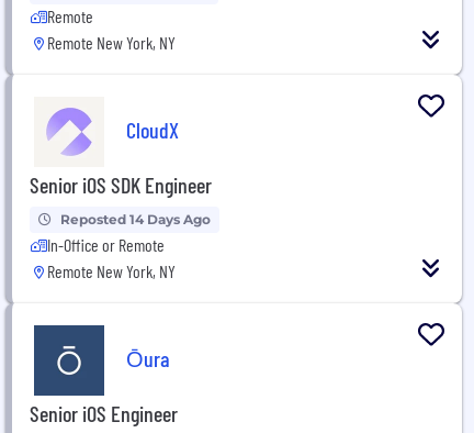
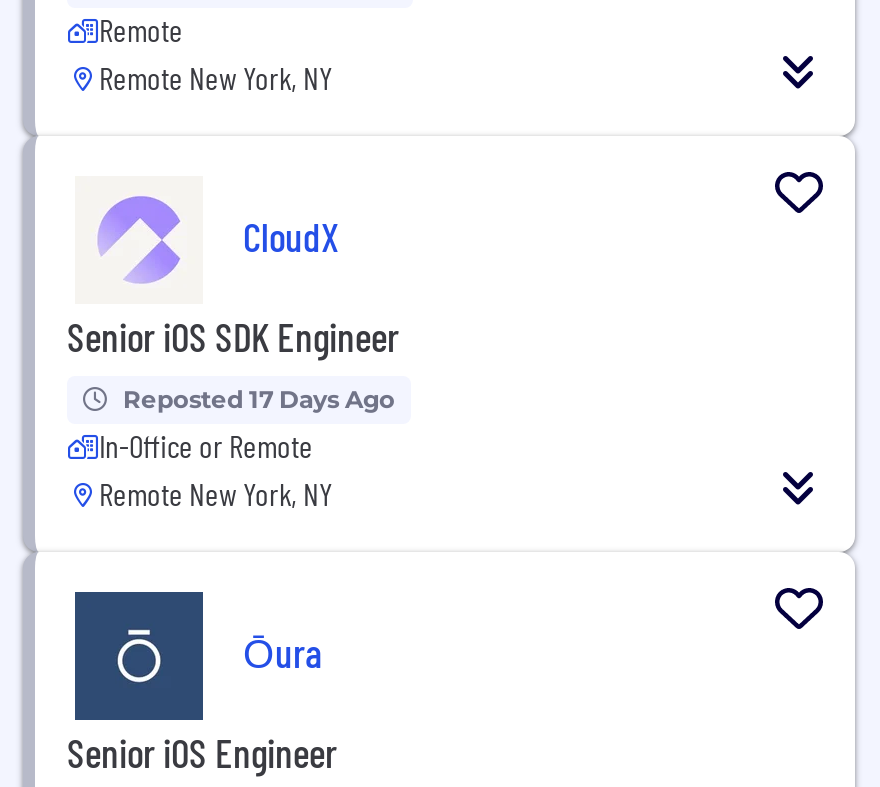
[60,211,211,227] Reposted 14 Days Ago -> [123,383,395,413] Reposted 17 Days Ago

